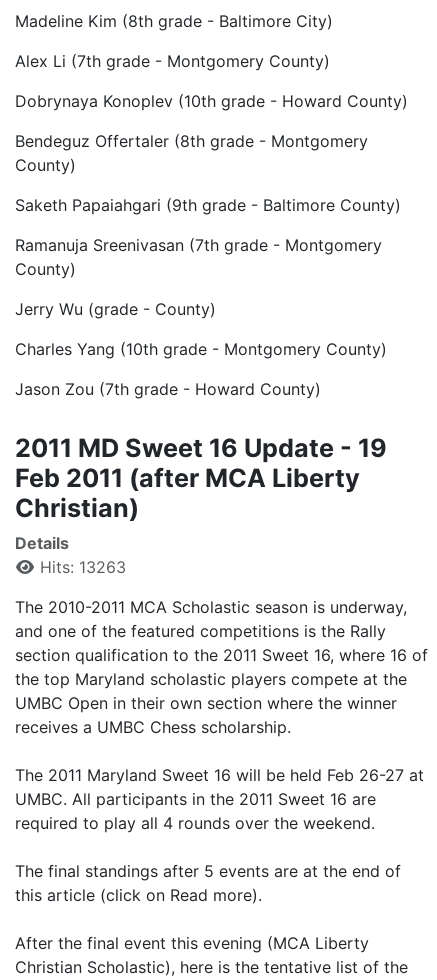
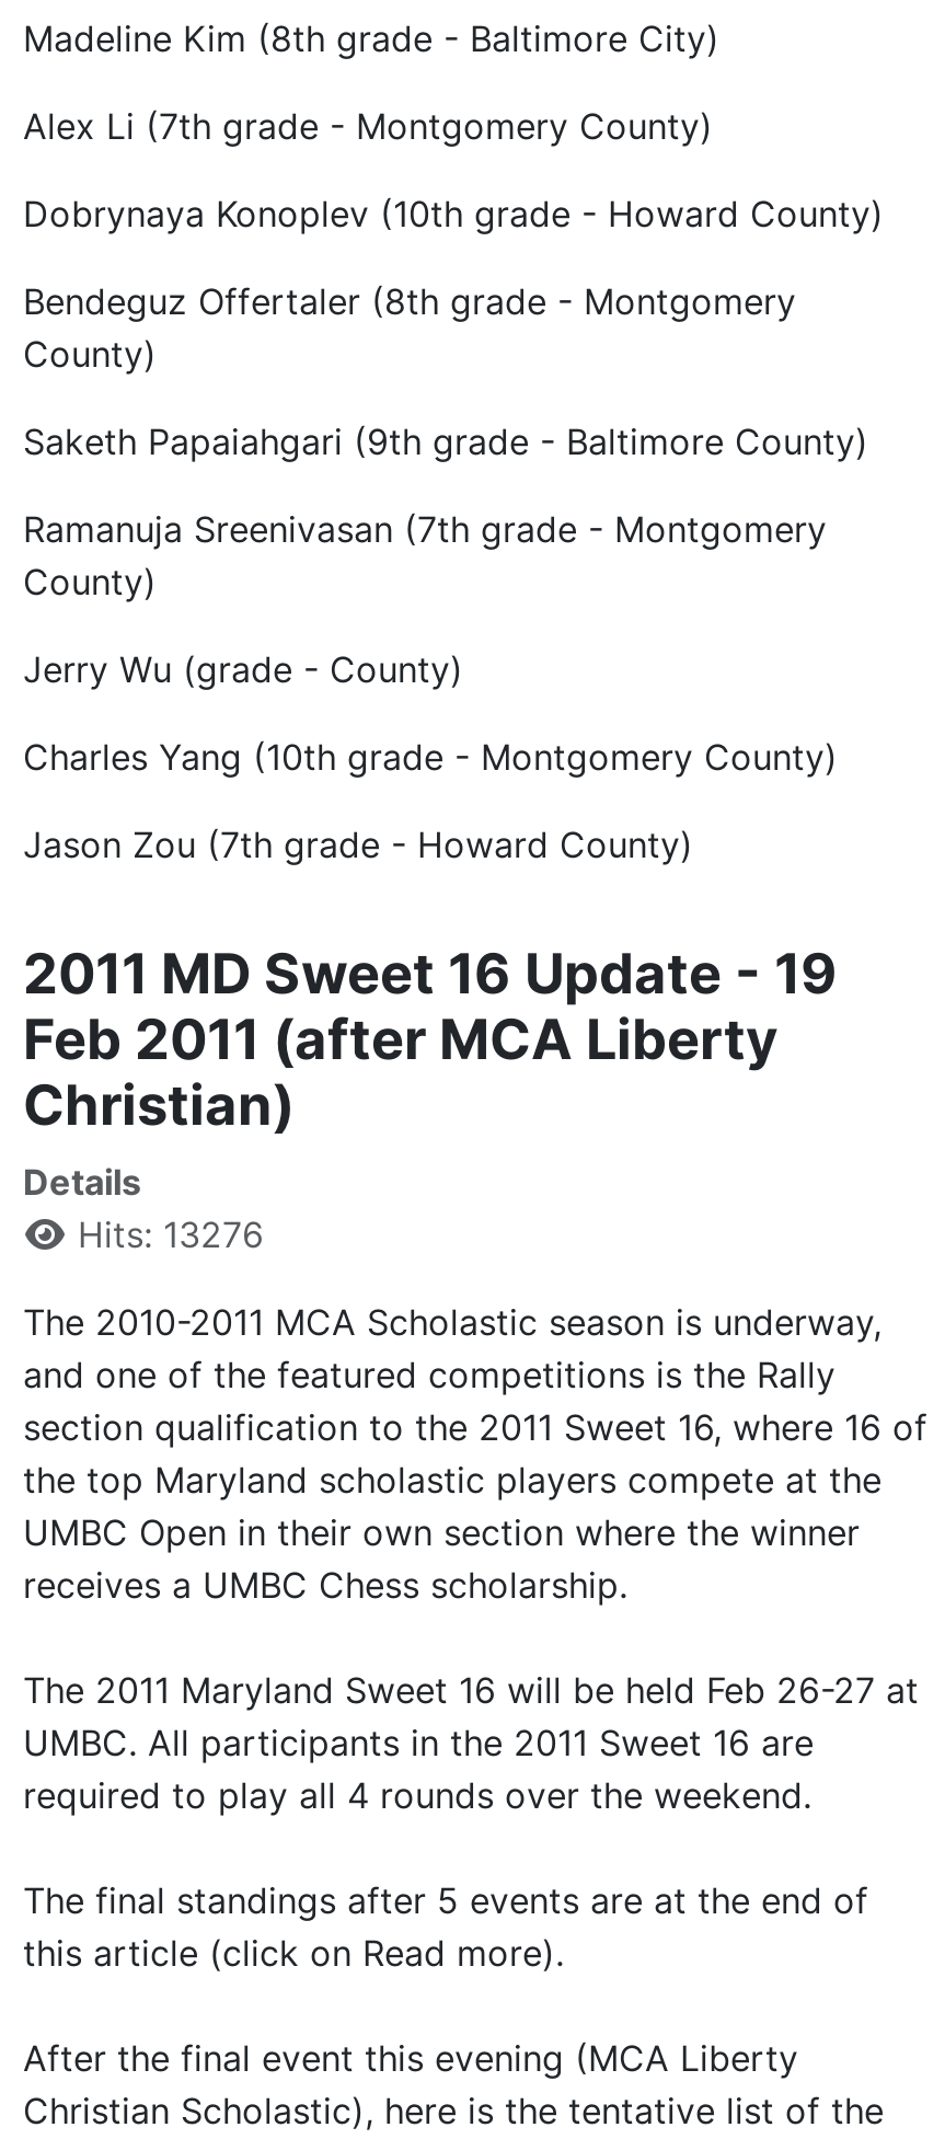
[40,557,126,577] Hits: 13263 -> [78,1212,264,1255] Hits: 13276

